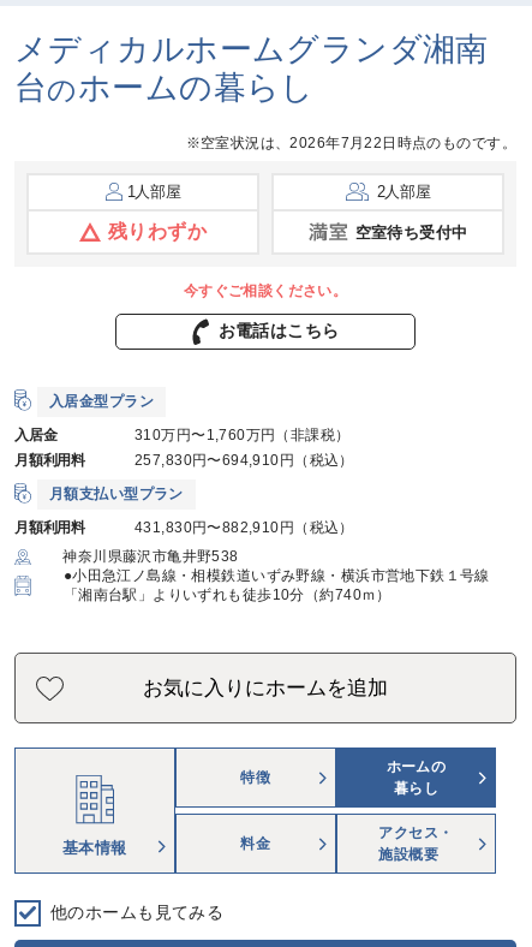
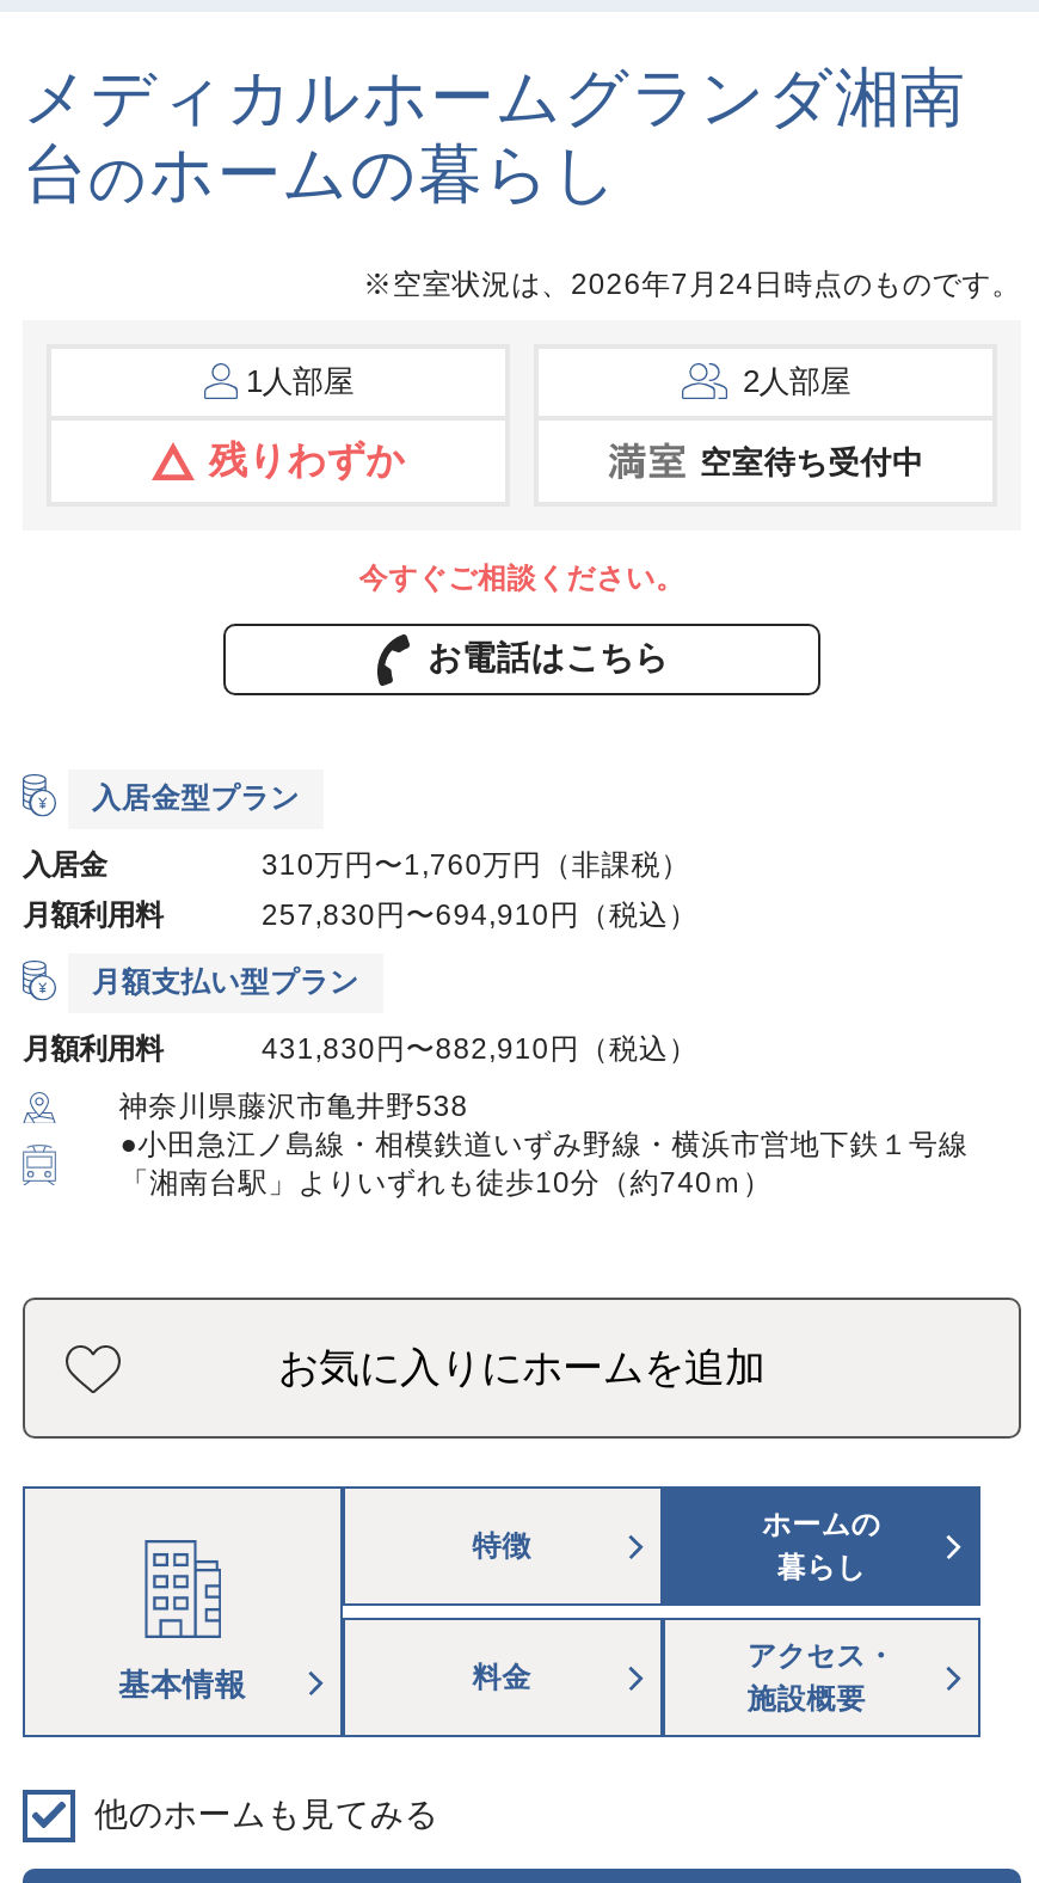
[186,134,516,151] ※空室状況は、2026年7月22日時点のものです。 -> [363,267,1021,301] ※空室状況は、2026年7月24日時点のものです。

